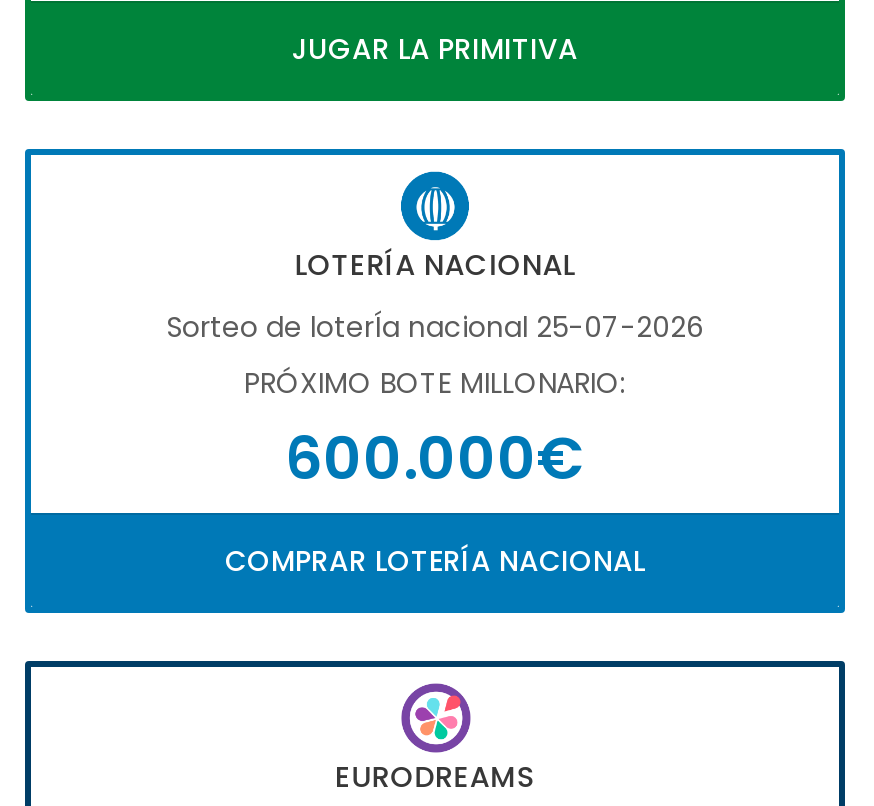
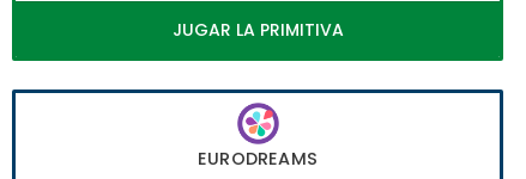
[25,148,845,616] [image] | LOTERÍA NACIONAL | Sorteo de loterÍa nacional 25-07-2026 | PRÓXIMO BOTE MILLONARIO: | 600.000€ | COMPRAR LOTERÍA NACIONAL -> none

